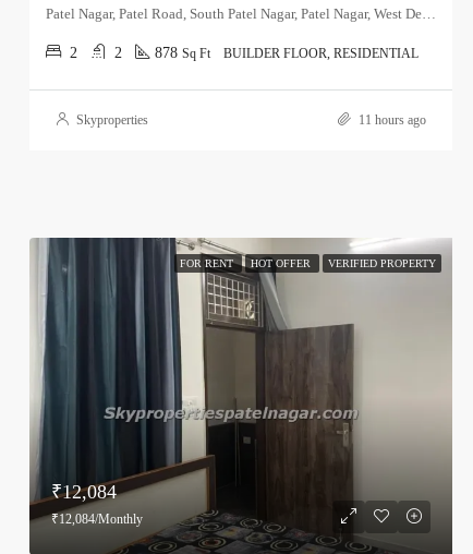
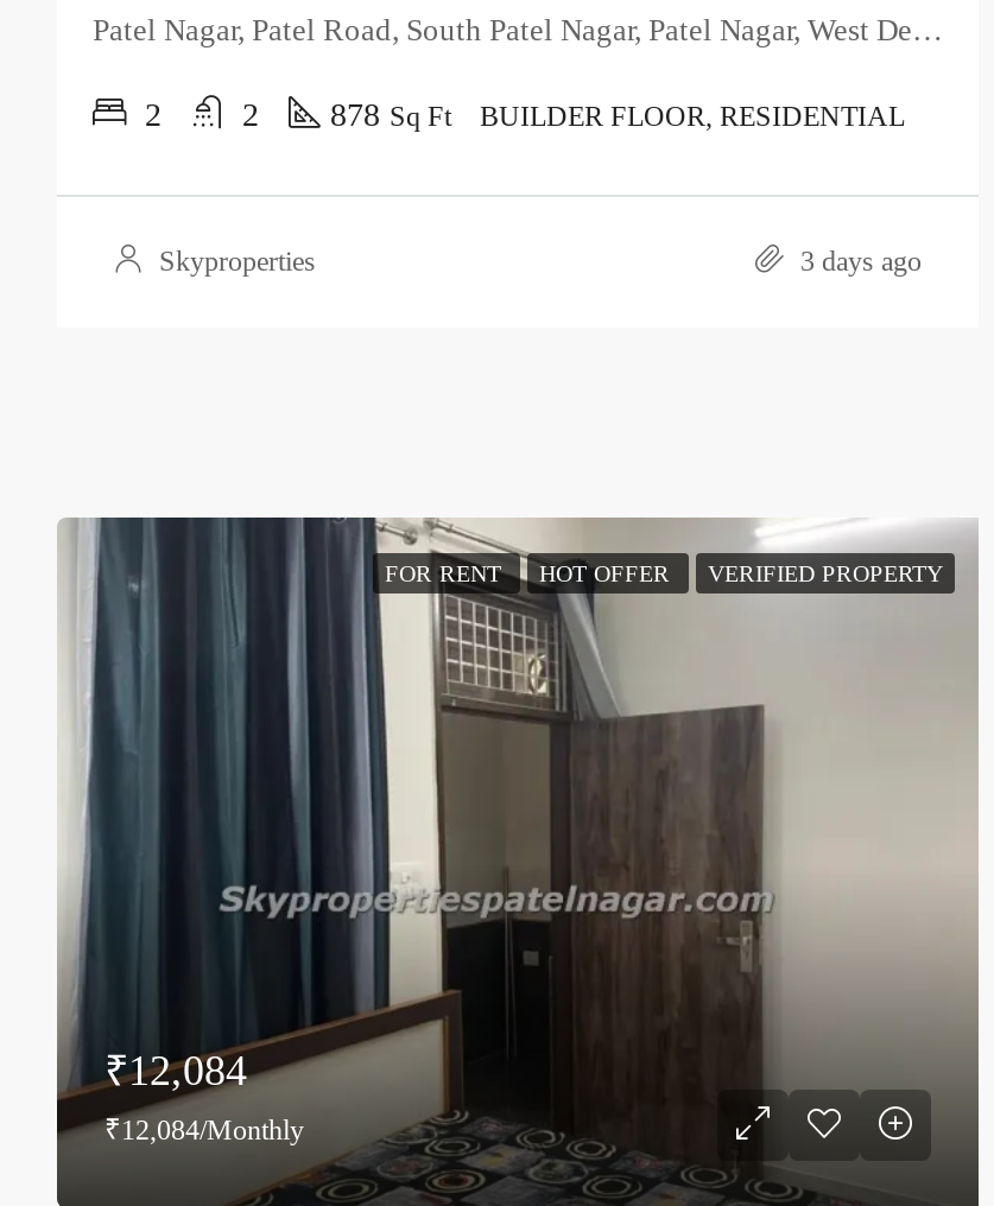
[355,112,426,128] 11 hours ago -> [793,245,922,278] 3 days ago

